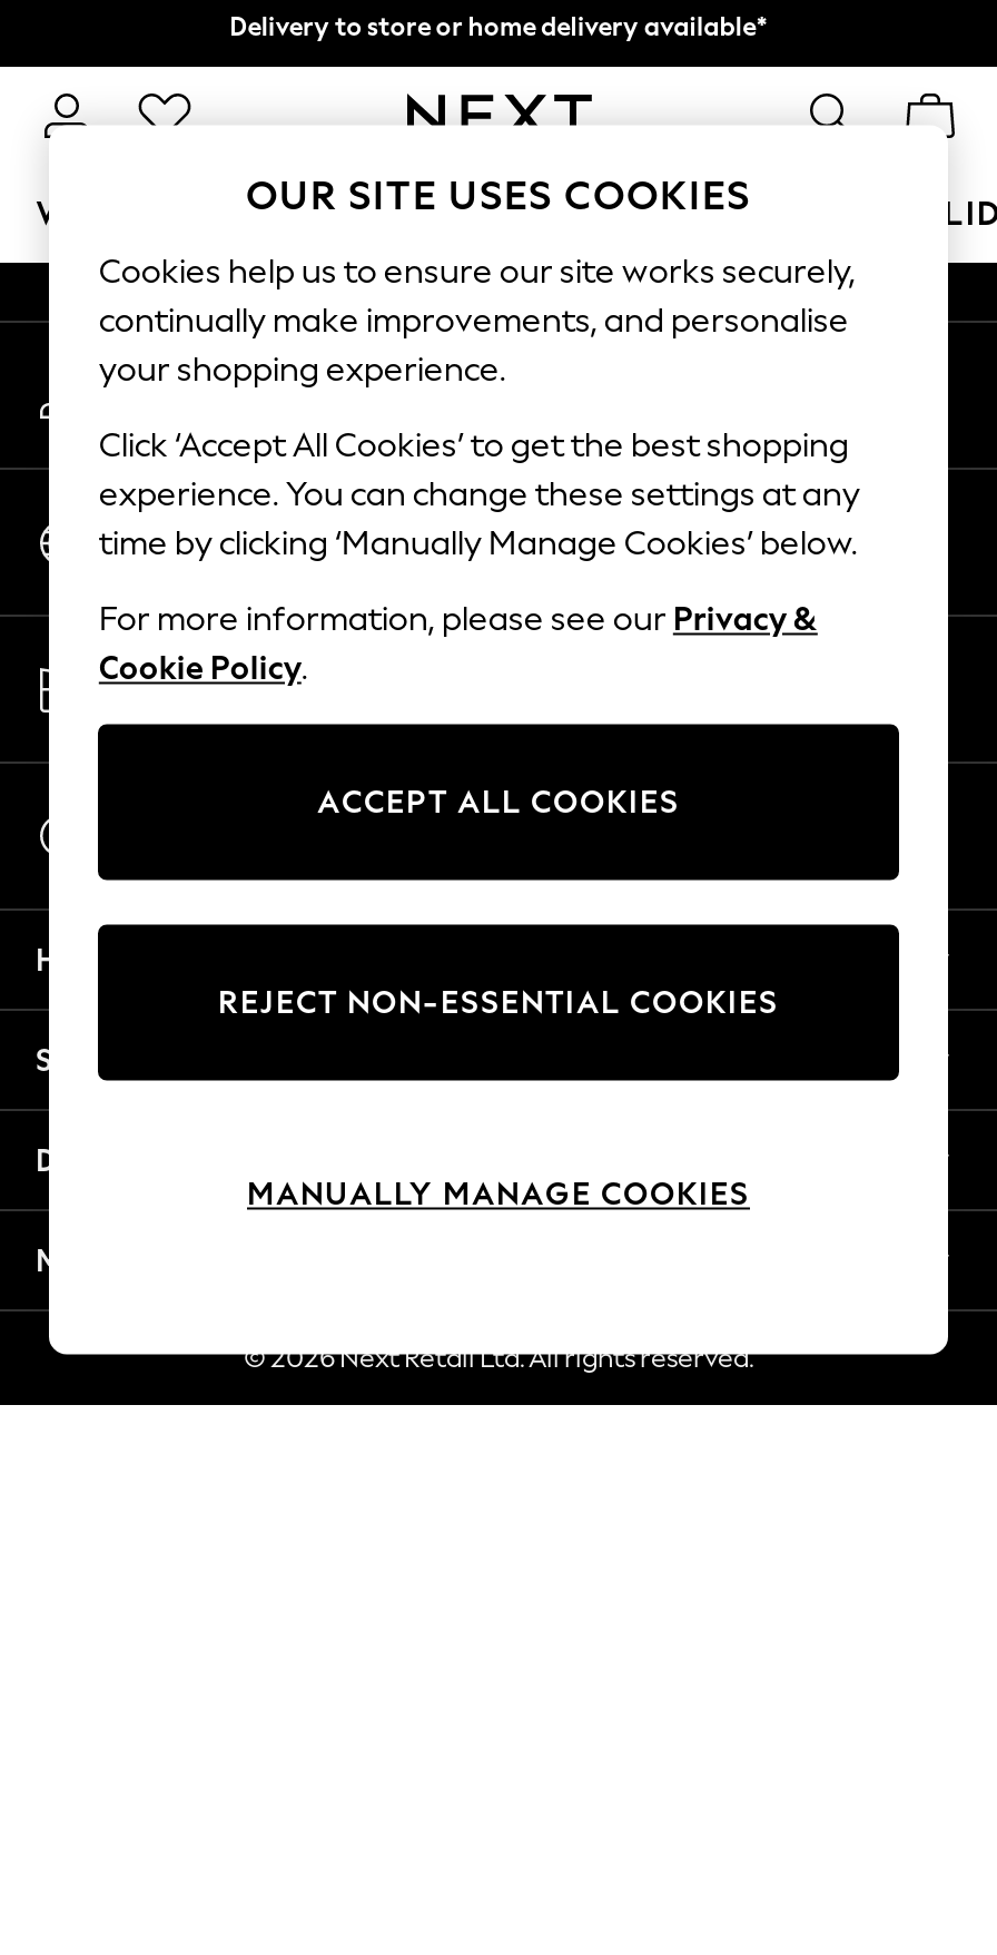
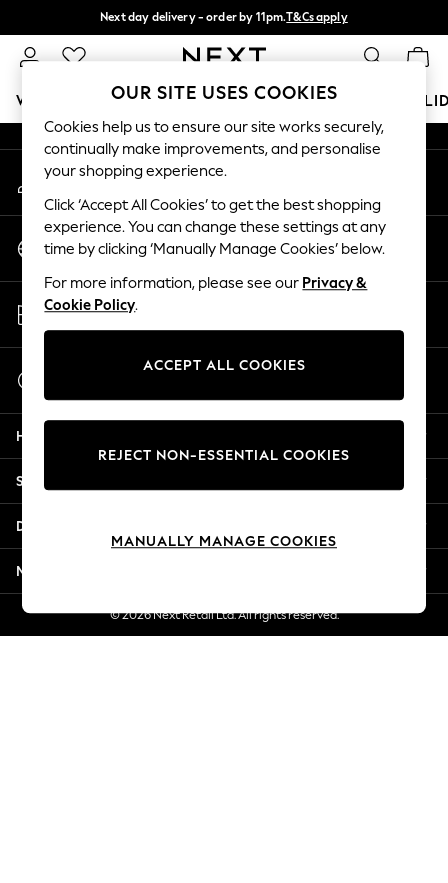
[229,11,768,42] Delivery to store or home delivery available* -> [100,10,348,24] Next day delivery - order by 11pm.T&Cs apply

